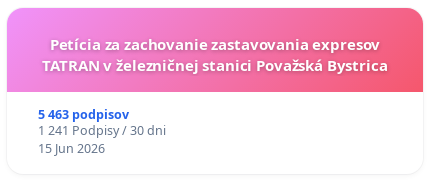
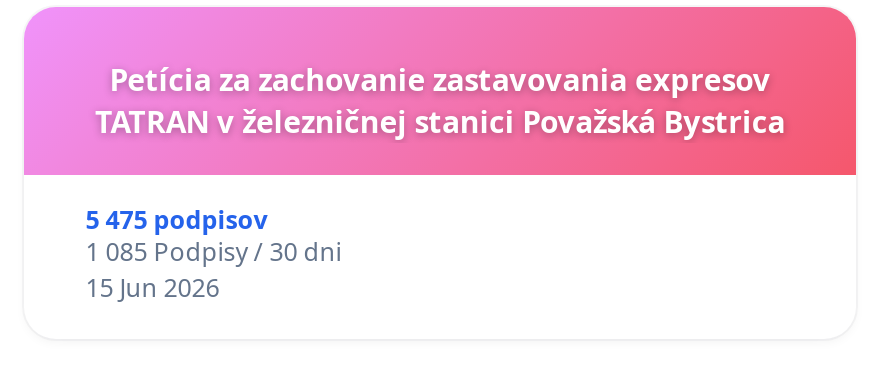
[38,106,129,123] 5 463 podpisov -> [86,203,268,237] 5 475 podpisov
[38,122,166,139] 1 241 Podpisy / 30 dni -> [86,235,342,269] 1 085 Podpisy / 30 dni

